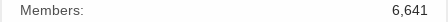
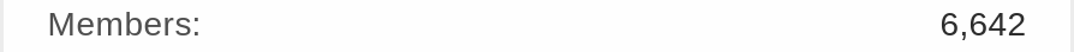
[392,2,428,18] 6,641 -> [940,6,1027,43] 6,642

